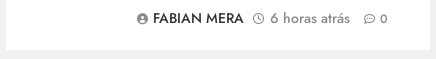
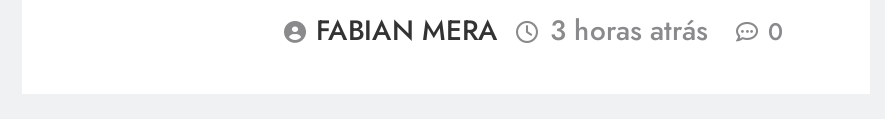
[153,8,388,28] FABIAN MERA 6 horas atrás 0 -> [316,10,784,50] FABIAN MERA 3 horas atrás 0

